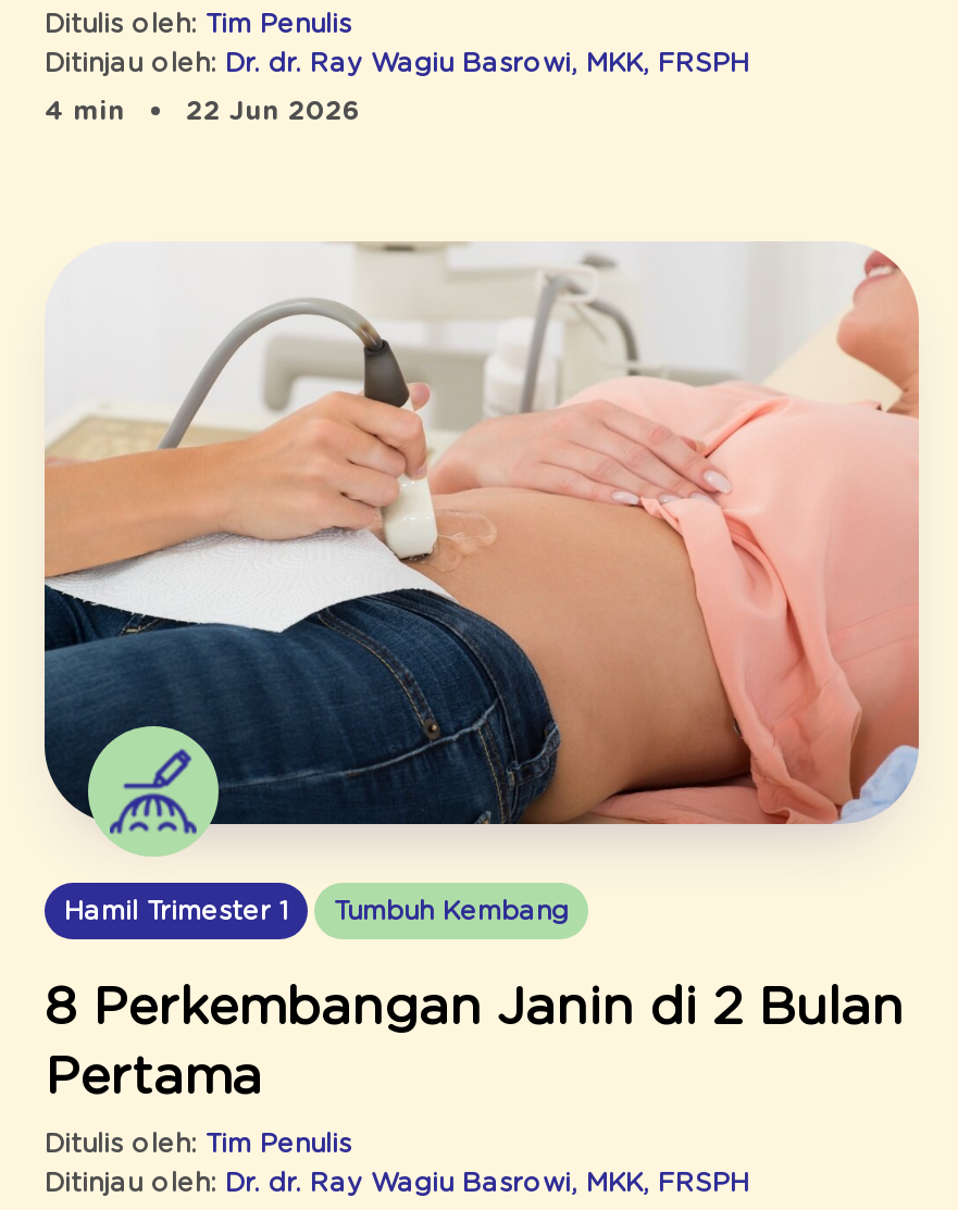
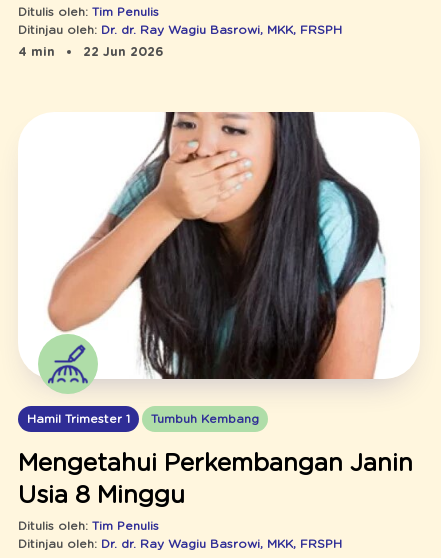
[42,240,921,825] [image] -> [18,111,420,380] [image]
[45,983,904,1105] 8 Perkembangan Janin di 2 Bulan | Pertama -> [18,452,413,508] Mengetahui Perkembangan Janin | Usia 8 Minggu

